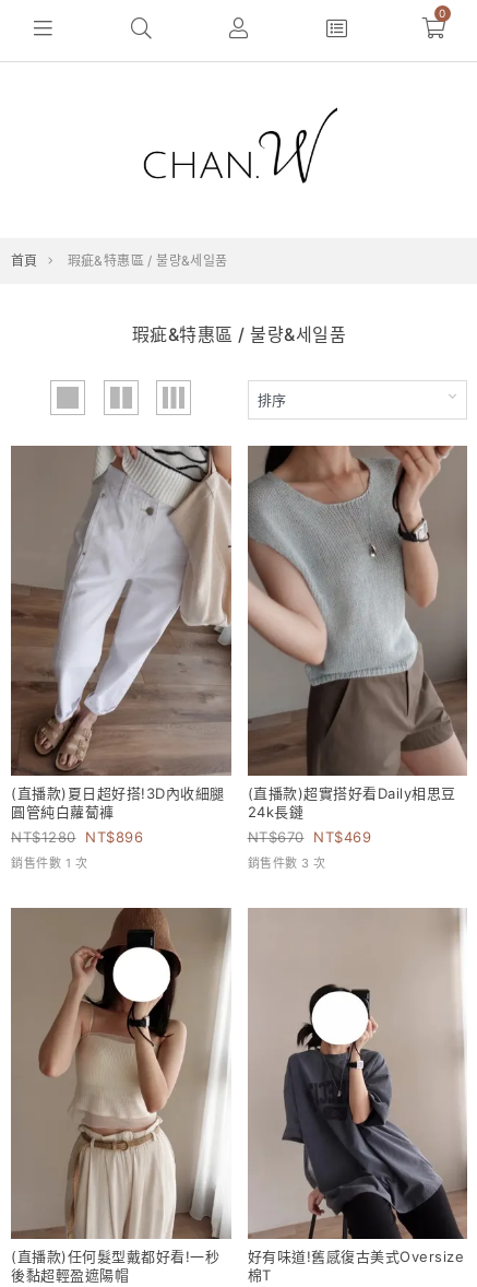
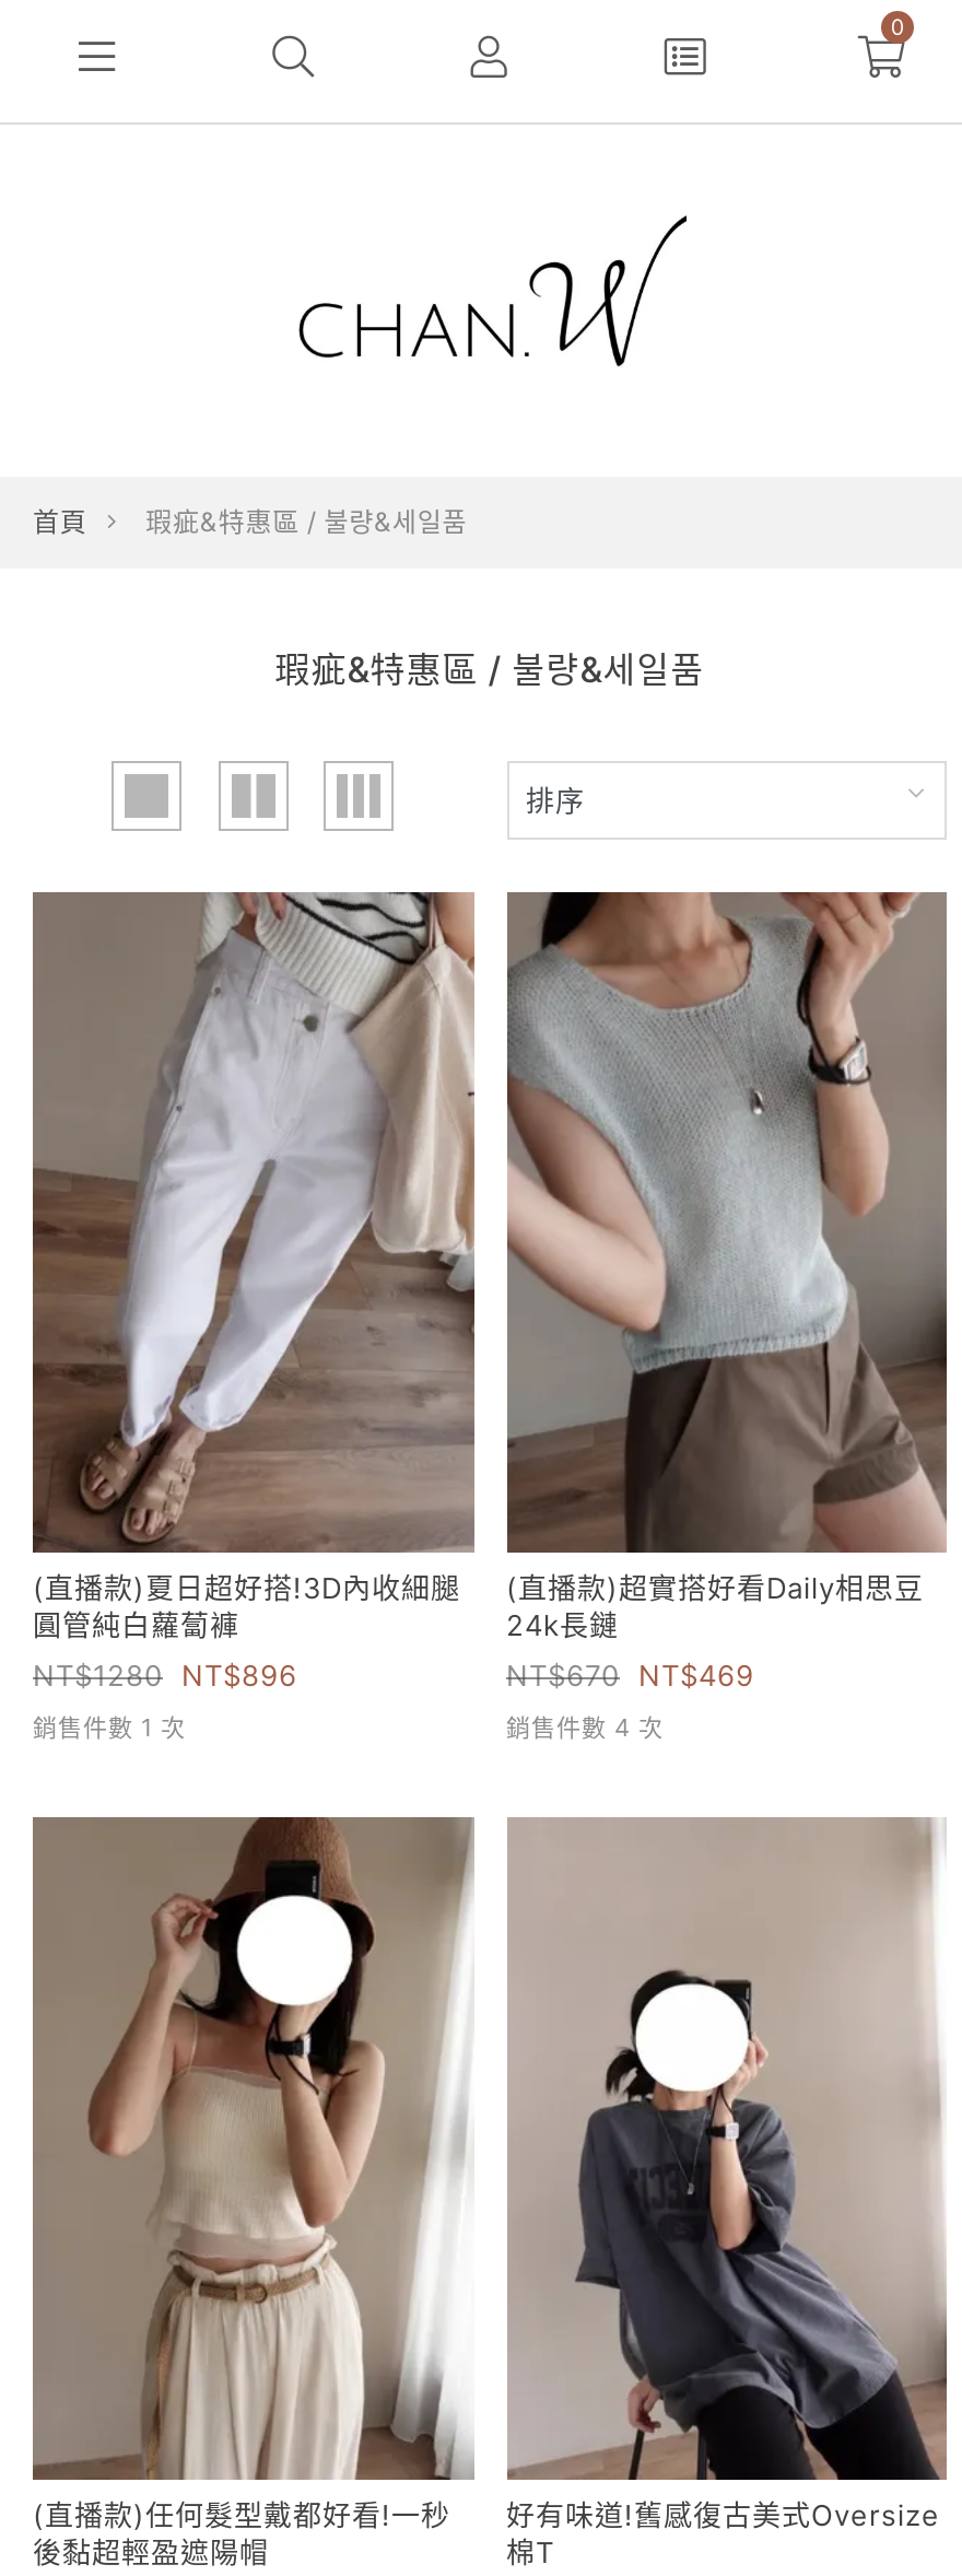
[247,856,326,871] 銷售件數 3 次 -> [506,1713,664,1743] 銷售件數 4 次

